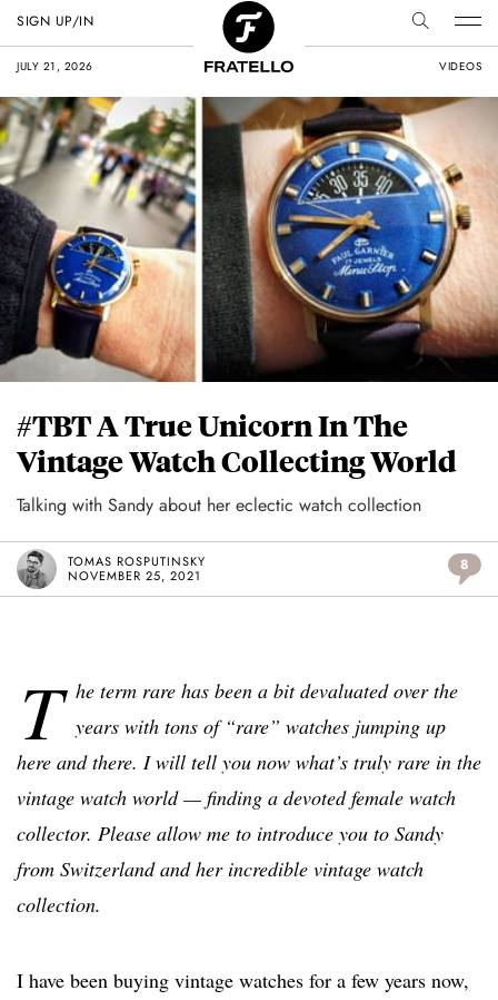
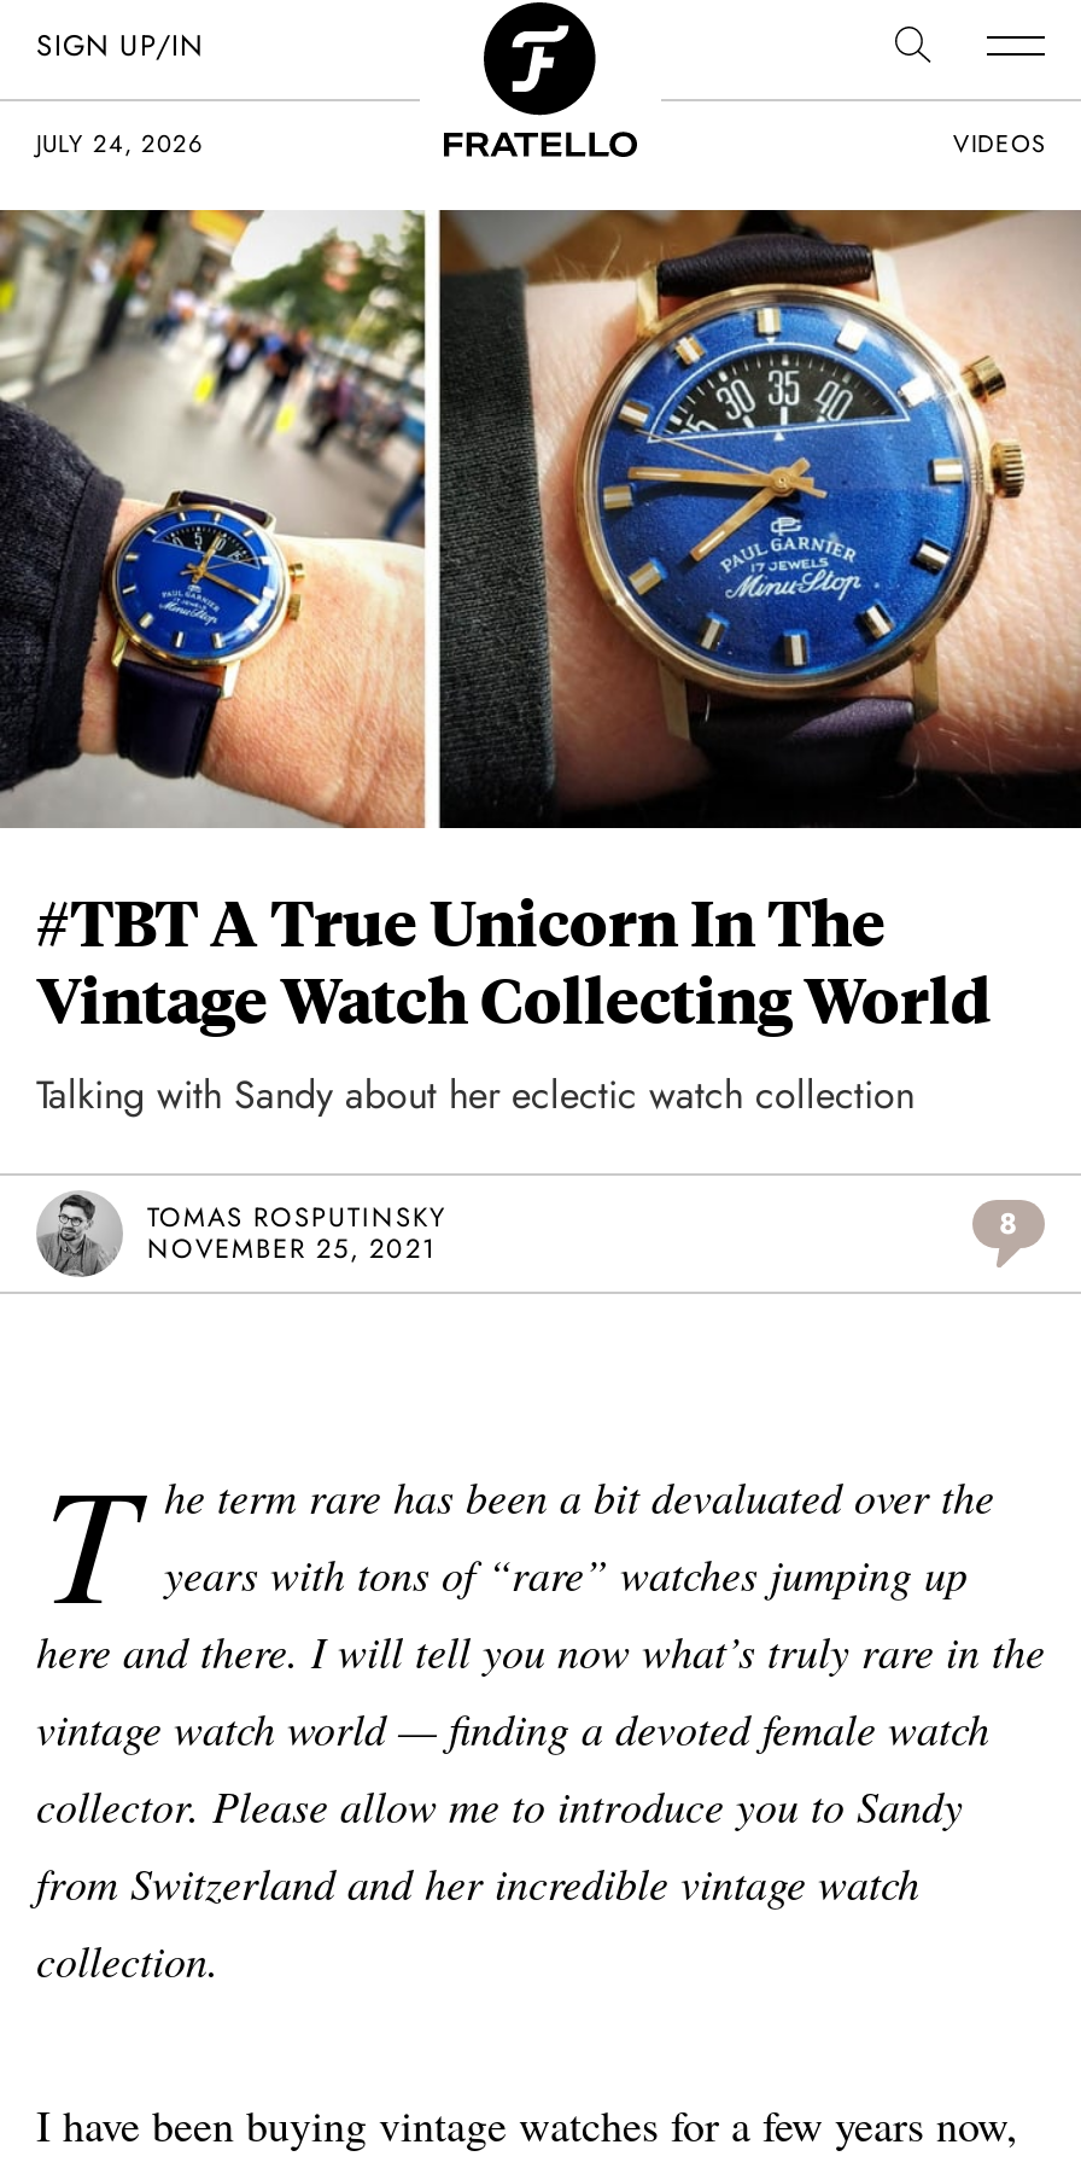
[17,58,93,75] JULY 21, 2026 -> [36,126,204,162] JULY 24, 2026

